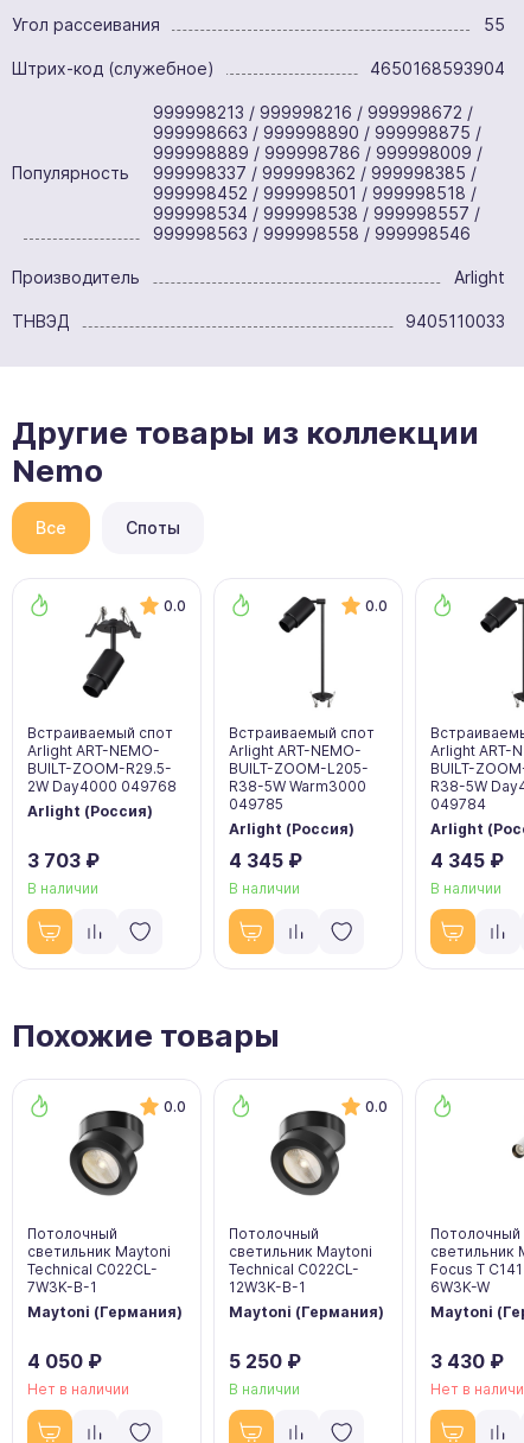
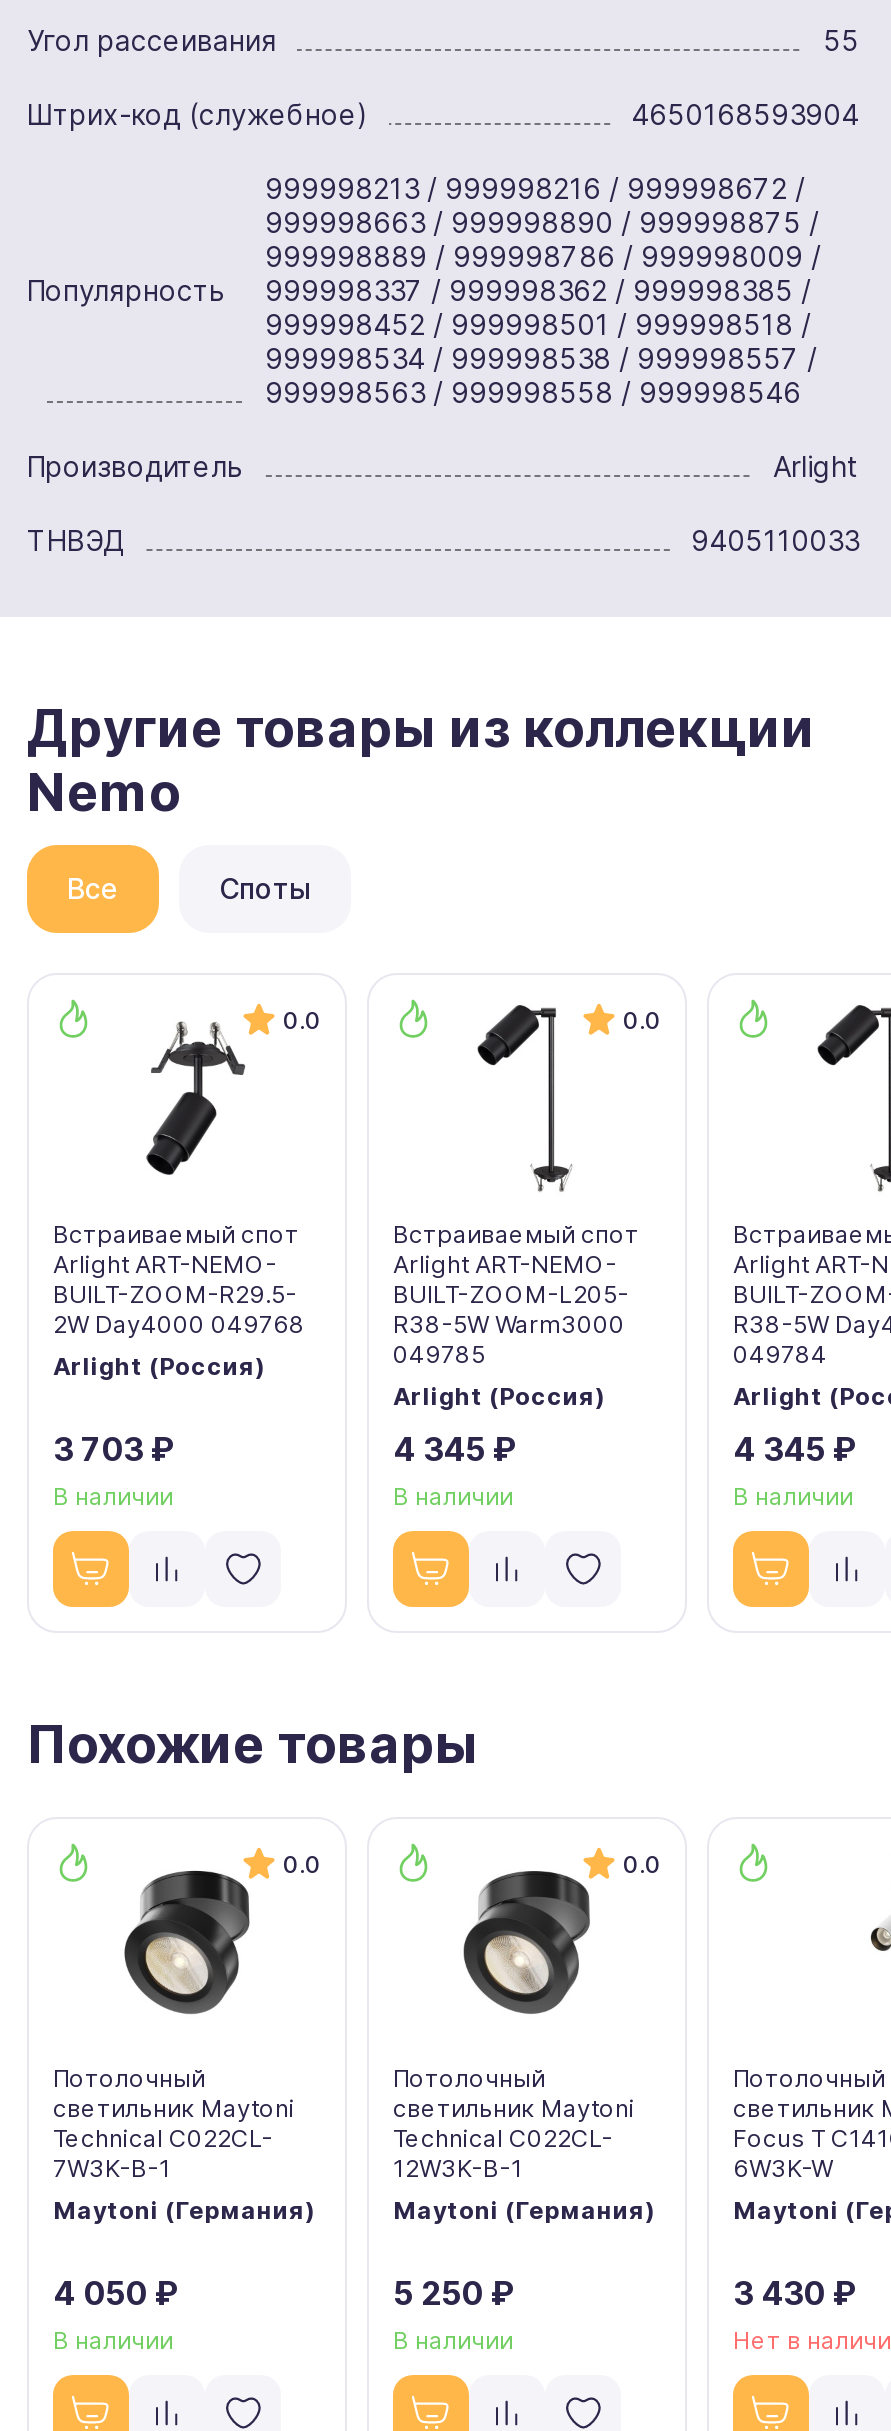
[27,1380,129,1398] Нет в наличии -> [53,2325,173,2355] В наличии

